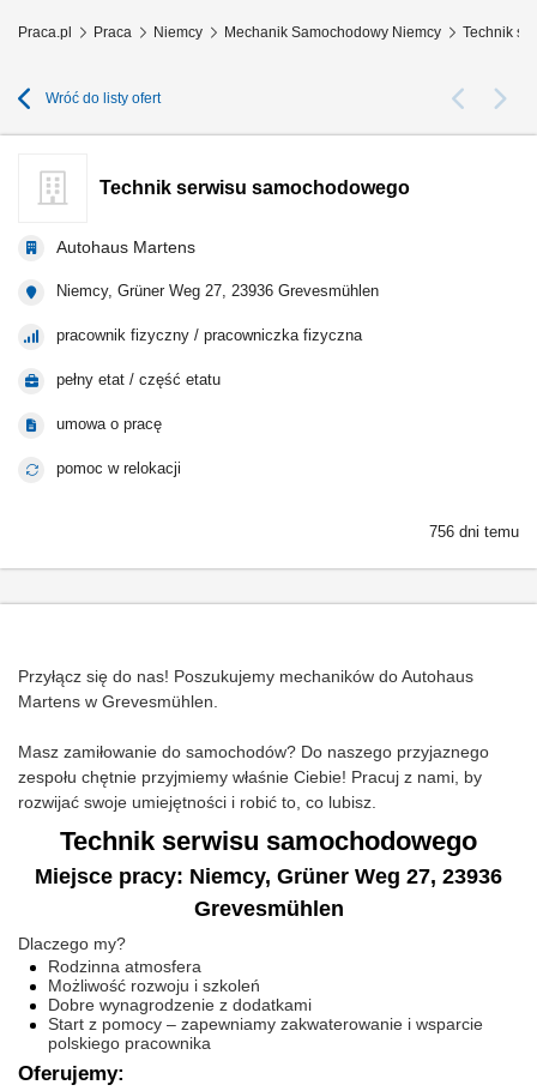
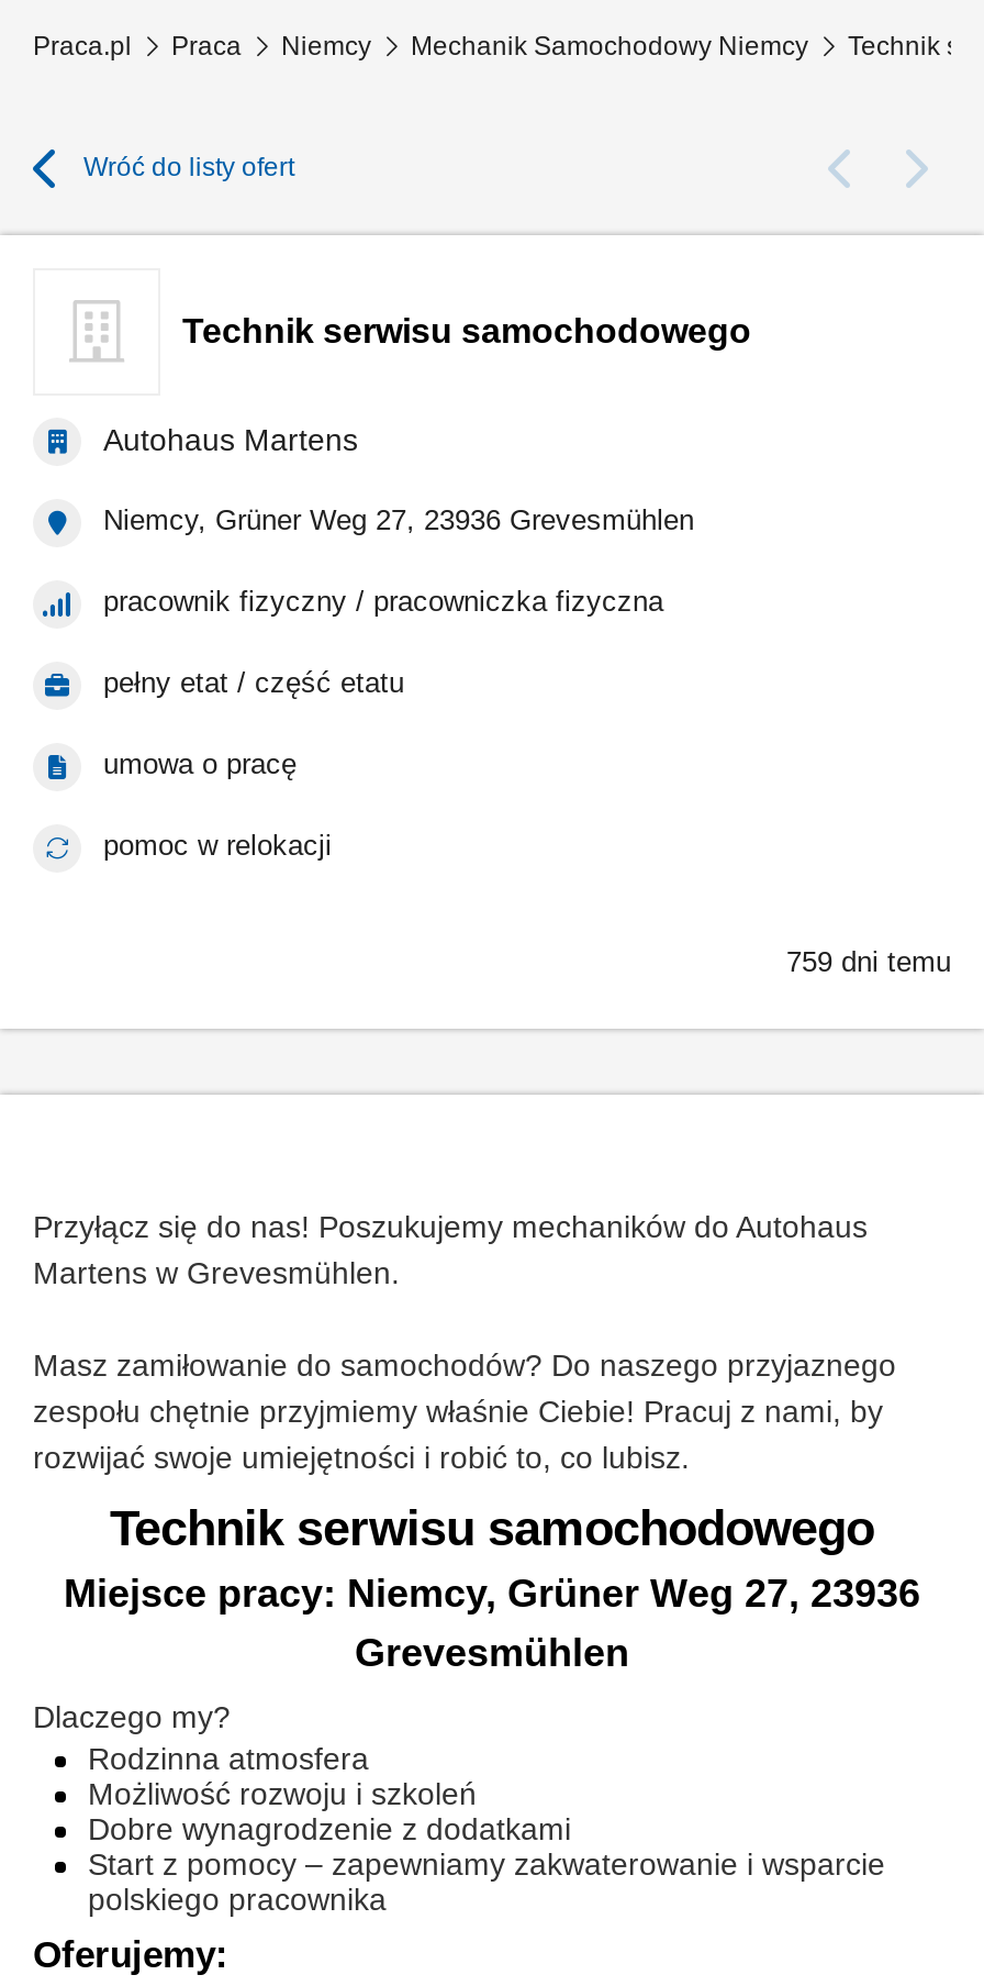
[429,523,519,541] 756 dni temu -> [786,945,951,978] 759 dni temu

